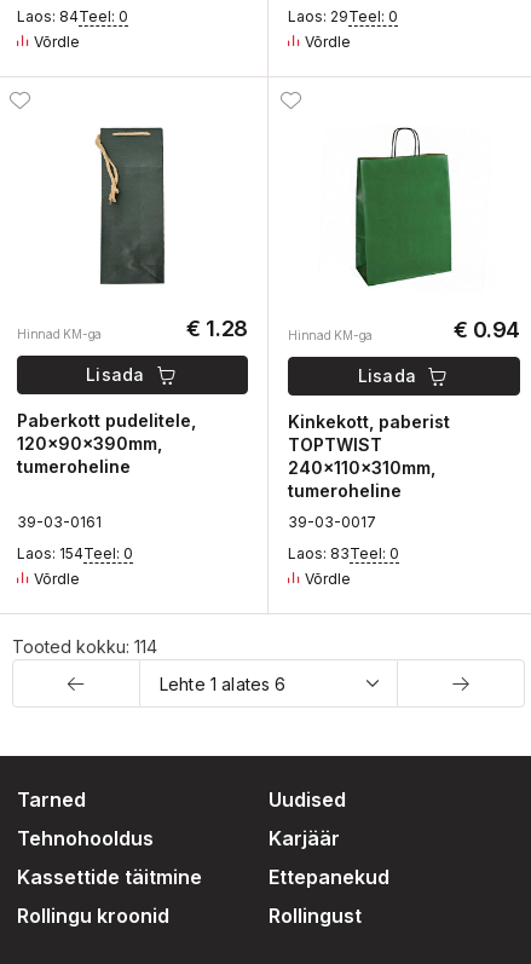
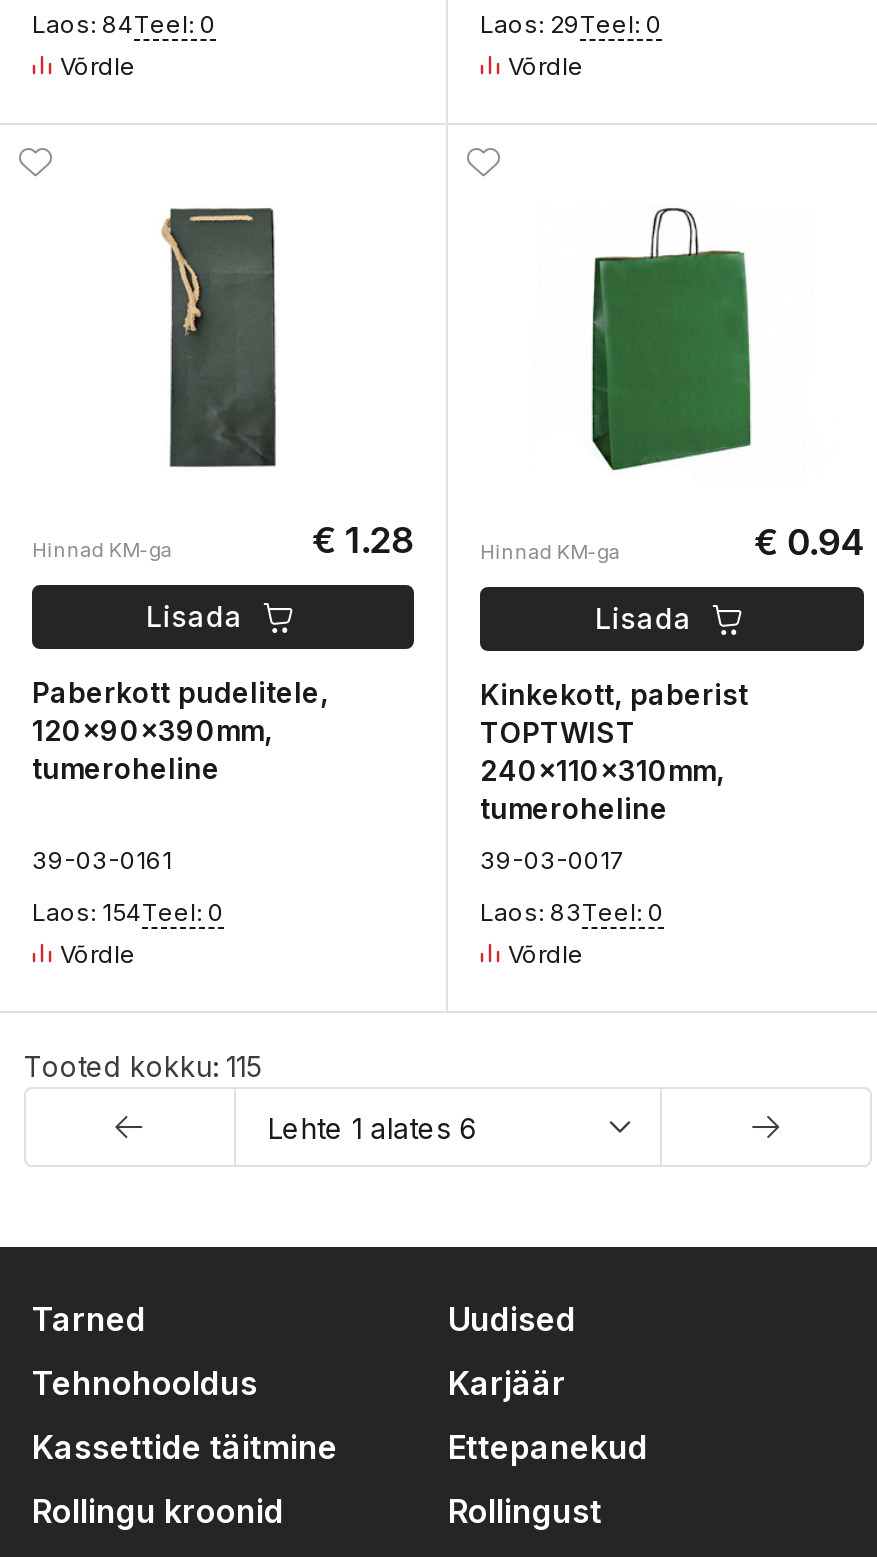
[12,636,157,657] Tooted kokku: 114 -> [24,1049,262,1083] Tooted kokku: 115

